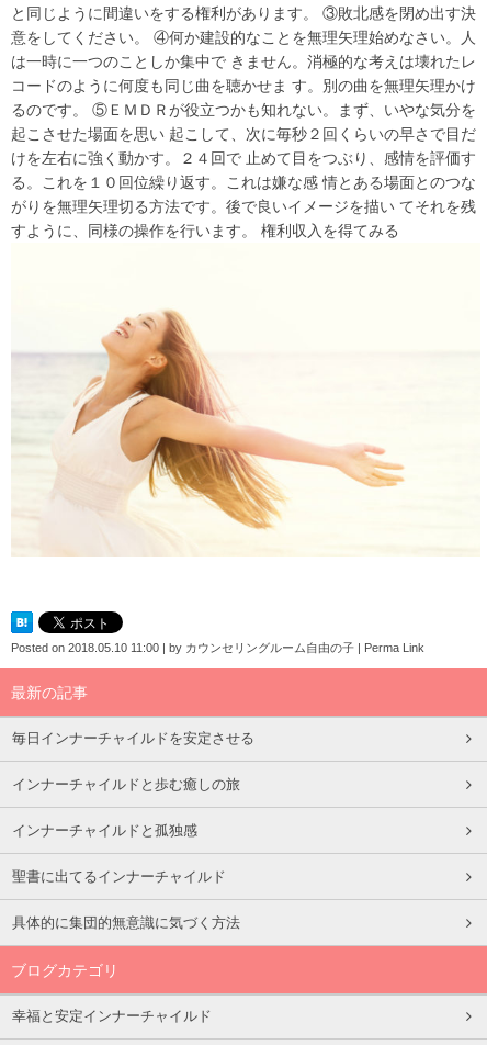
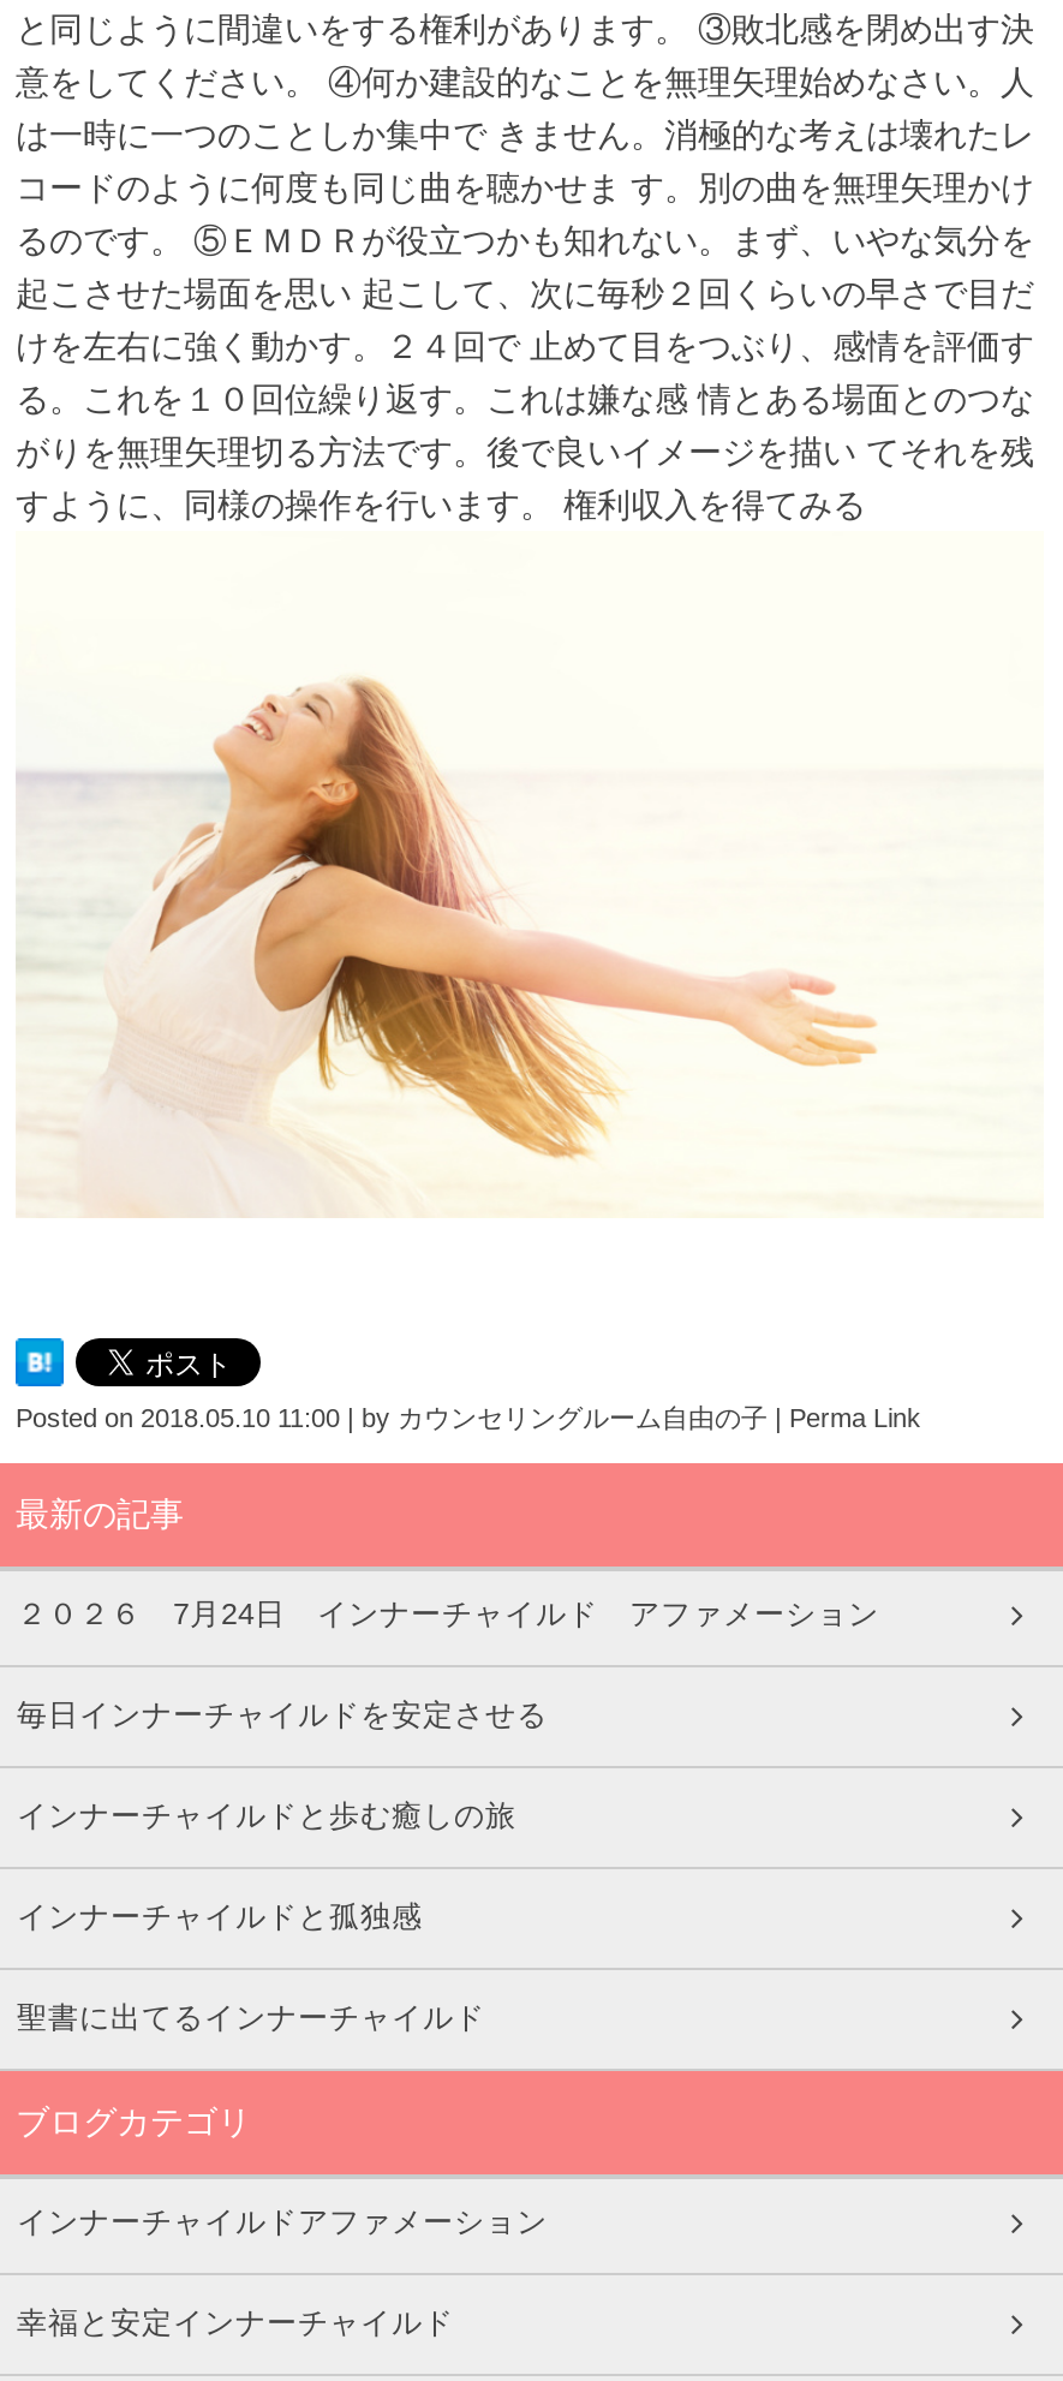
none -> [17,1598,879,1632] ２０２６ 7月24日 インナーチャイルド アファメーション
[12,915,240,930] 具体的に集団的無意識に気づく方法 -> none
none -> [17,2206,548,2239] インナーチャイルドアファメーション

